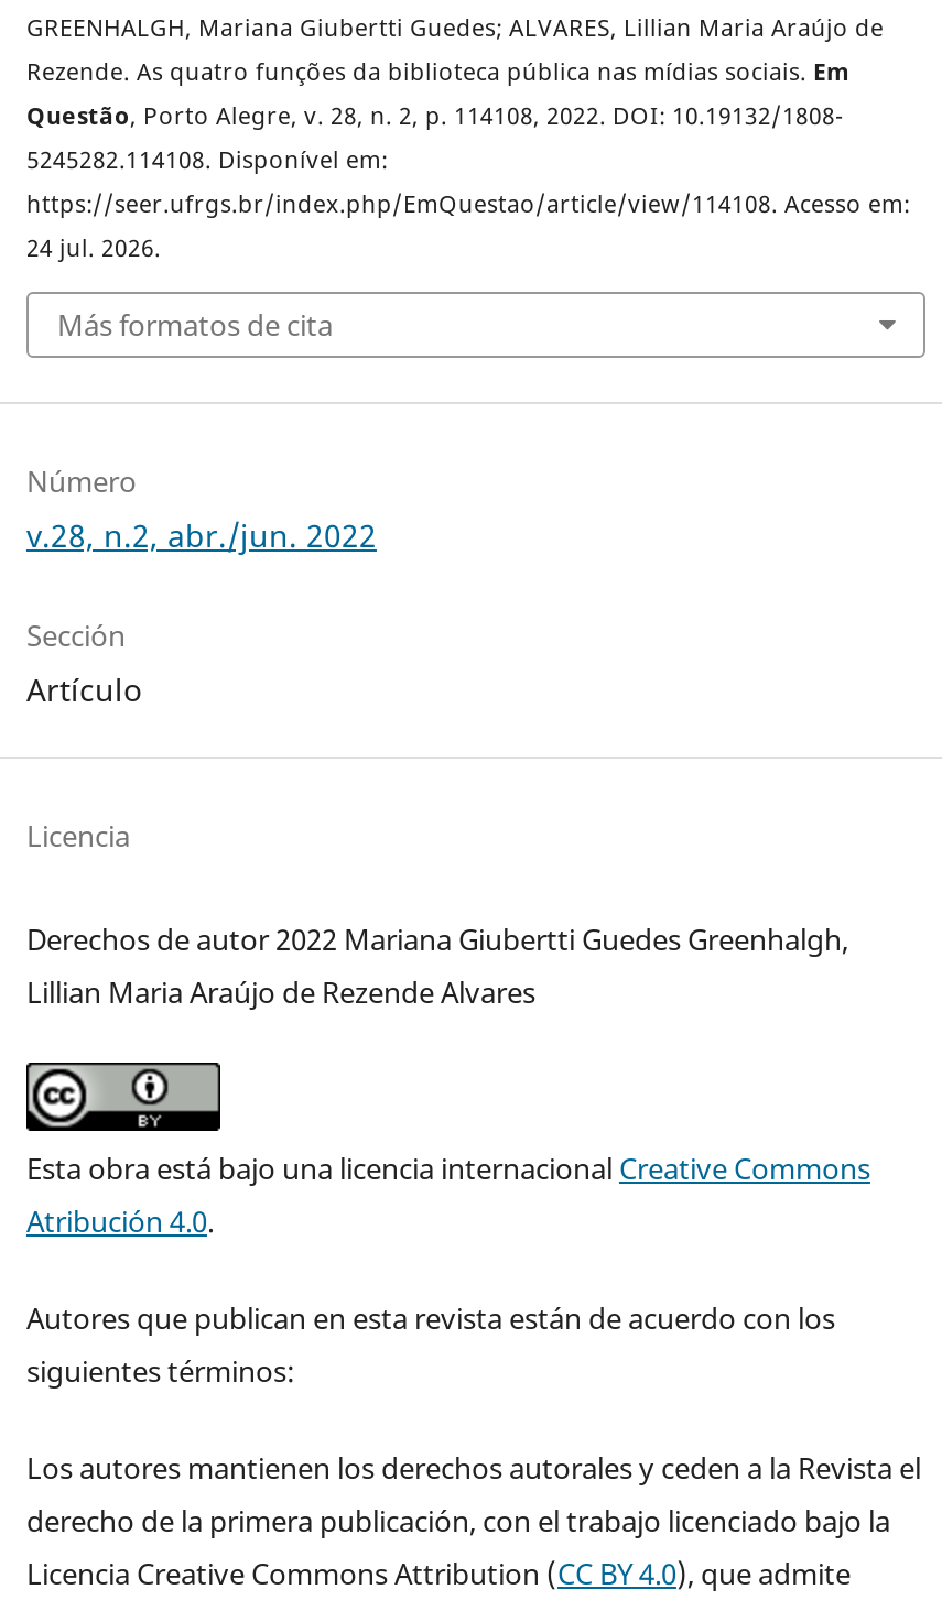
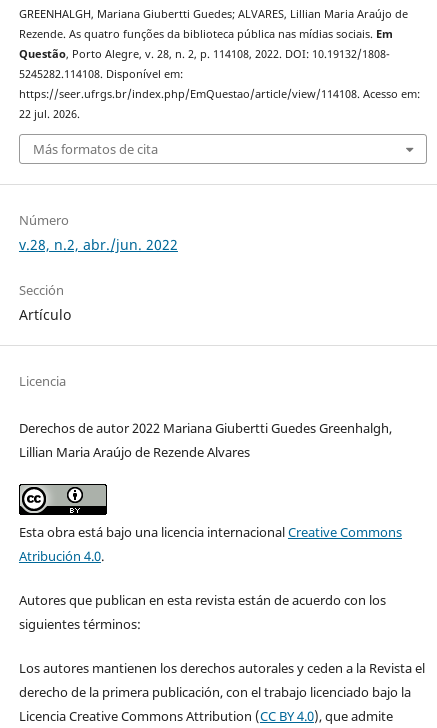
[26,231,161,262] 24 jul. 2026. -> [19,106,80,120] 22 jul. 2026.

